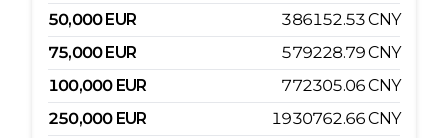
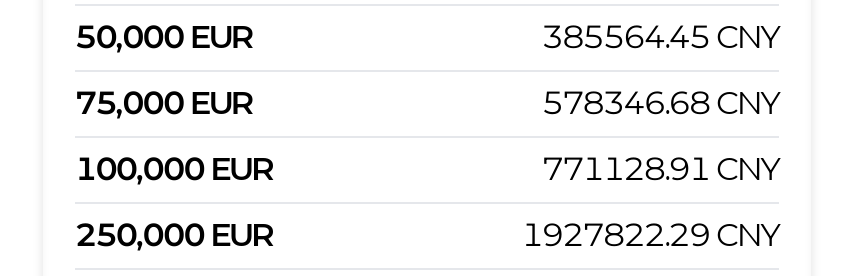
[281,10,400,29] 386152.53 CNY -> [542,18,779,56] 385564.45 CNY
[281,43,400,62] 579228.79 CNY -> [542,84,779,122] 578346.68 CNY
[281,76,400,95] 772305.06 CNY -> [542,150,779,188] 771128.91 CNY
[271,109,400,128] 1930762.66 CNY -> [521,216,779,254] 1927822.29 CNY

